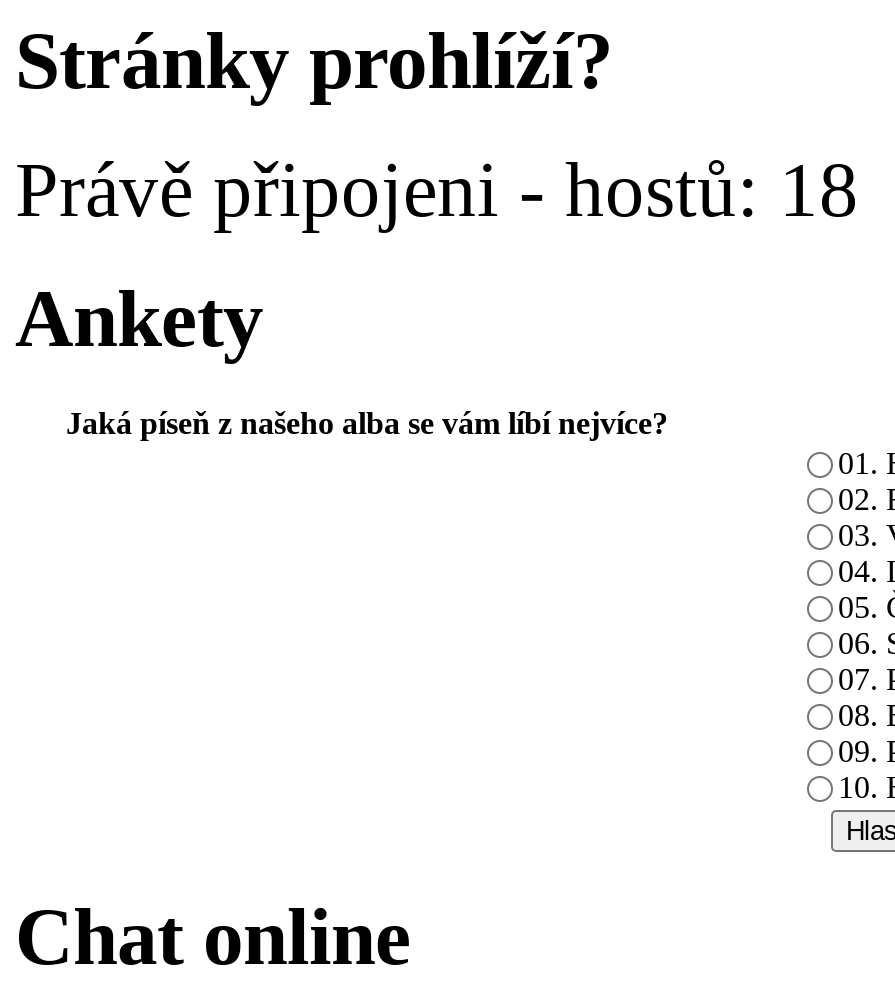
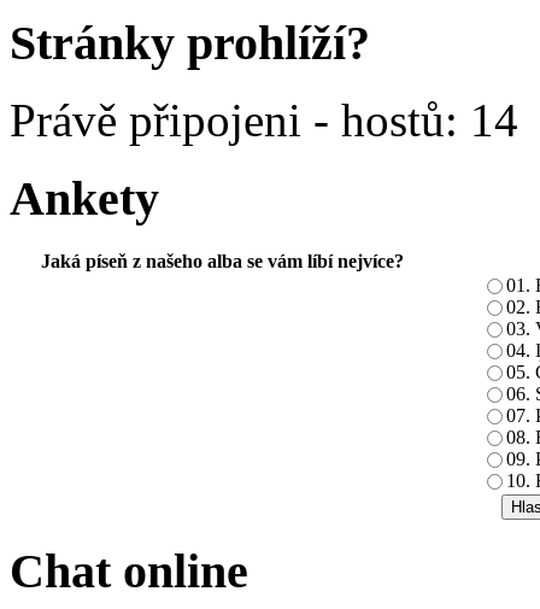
[15,146,879,232] Právě připojeni - hostů: 18 -> [10,94,530,146] Právě připojeni - hostů: 14

